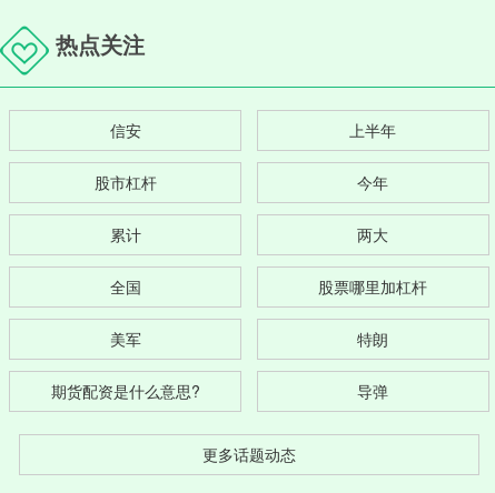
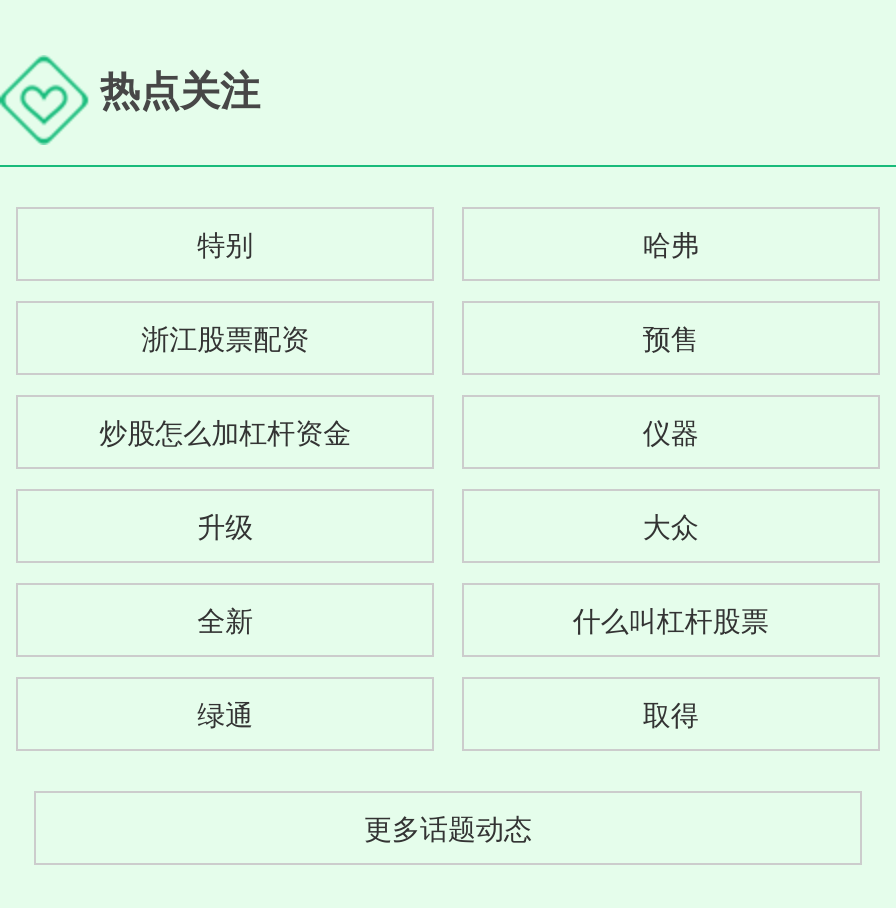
[110,119,396,141] 信安 | 上半年 -> [197,223,699,263] 特别 | 哈弗
[94,171,389,193] 股市杠杆 | 今年 -> [141,317,699,357] 浙江股票配资 | 预售
[110,223,389,246] 累计 | 两大 -> [99,411,699,451] 炒股怎么加杠杆资金 | 仪器
[110,276,427,298] 全国 | 股票哪里加杠杆 -> [197,505,699,545] 升级 | 大众
[110,328,389,350] 美军 | 特朗 -> [197,599,769,639] 全新 | 什么叫杠杆股票
[51,380,389,402] 期货配资是什么意思? | 导弹 -> [197,693,699,733] 绿通 | 取得

